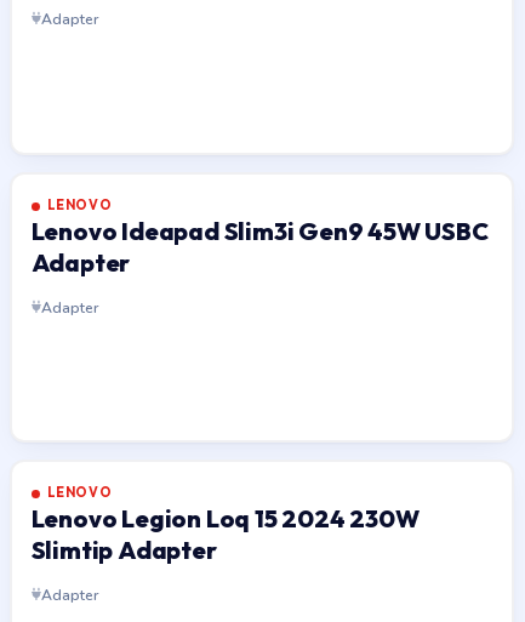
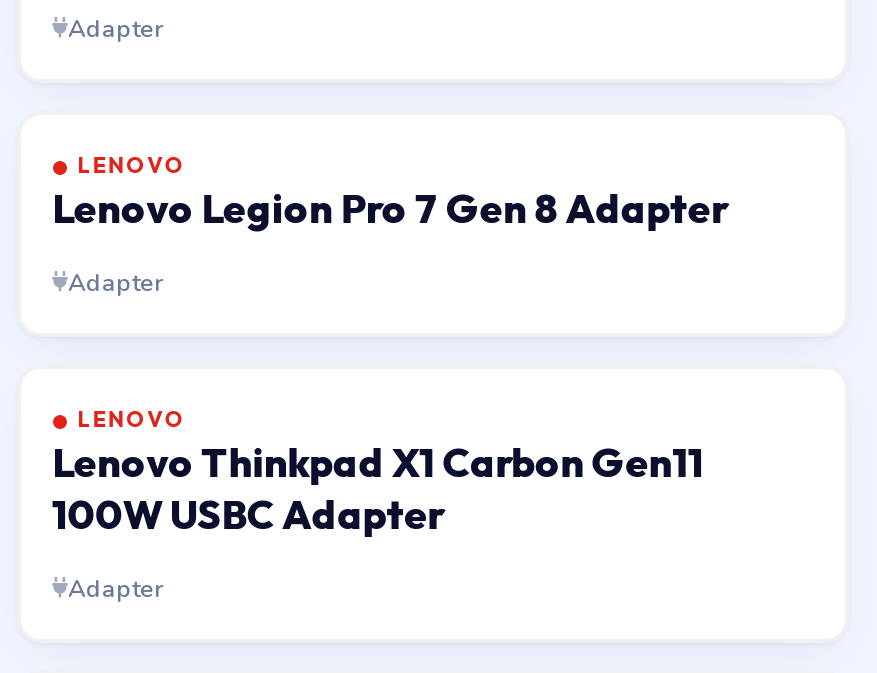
[31,215,488,277] Lenovo Ideapad Slim3i Gen9 45W USBC | Adapter -> [52,183,729,233] Lenovo Legion Pro 7 Gen 8 Adapter
[31,503,419,565] Lenovo Legion Loq 15 2024 230W | Slimtip Adapter -> [52,437,704,539] Lenovo Thinkpad X1 Carbon Gen11 | 100W USBC Adapter

